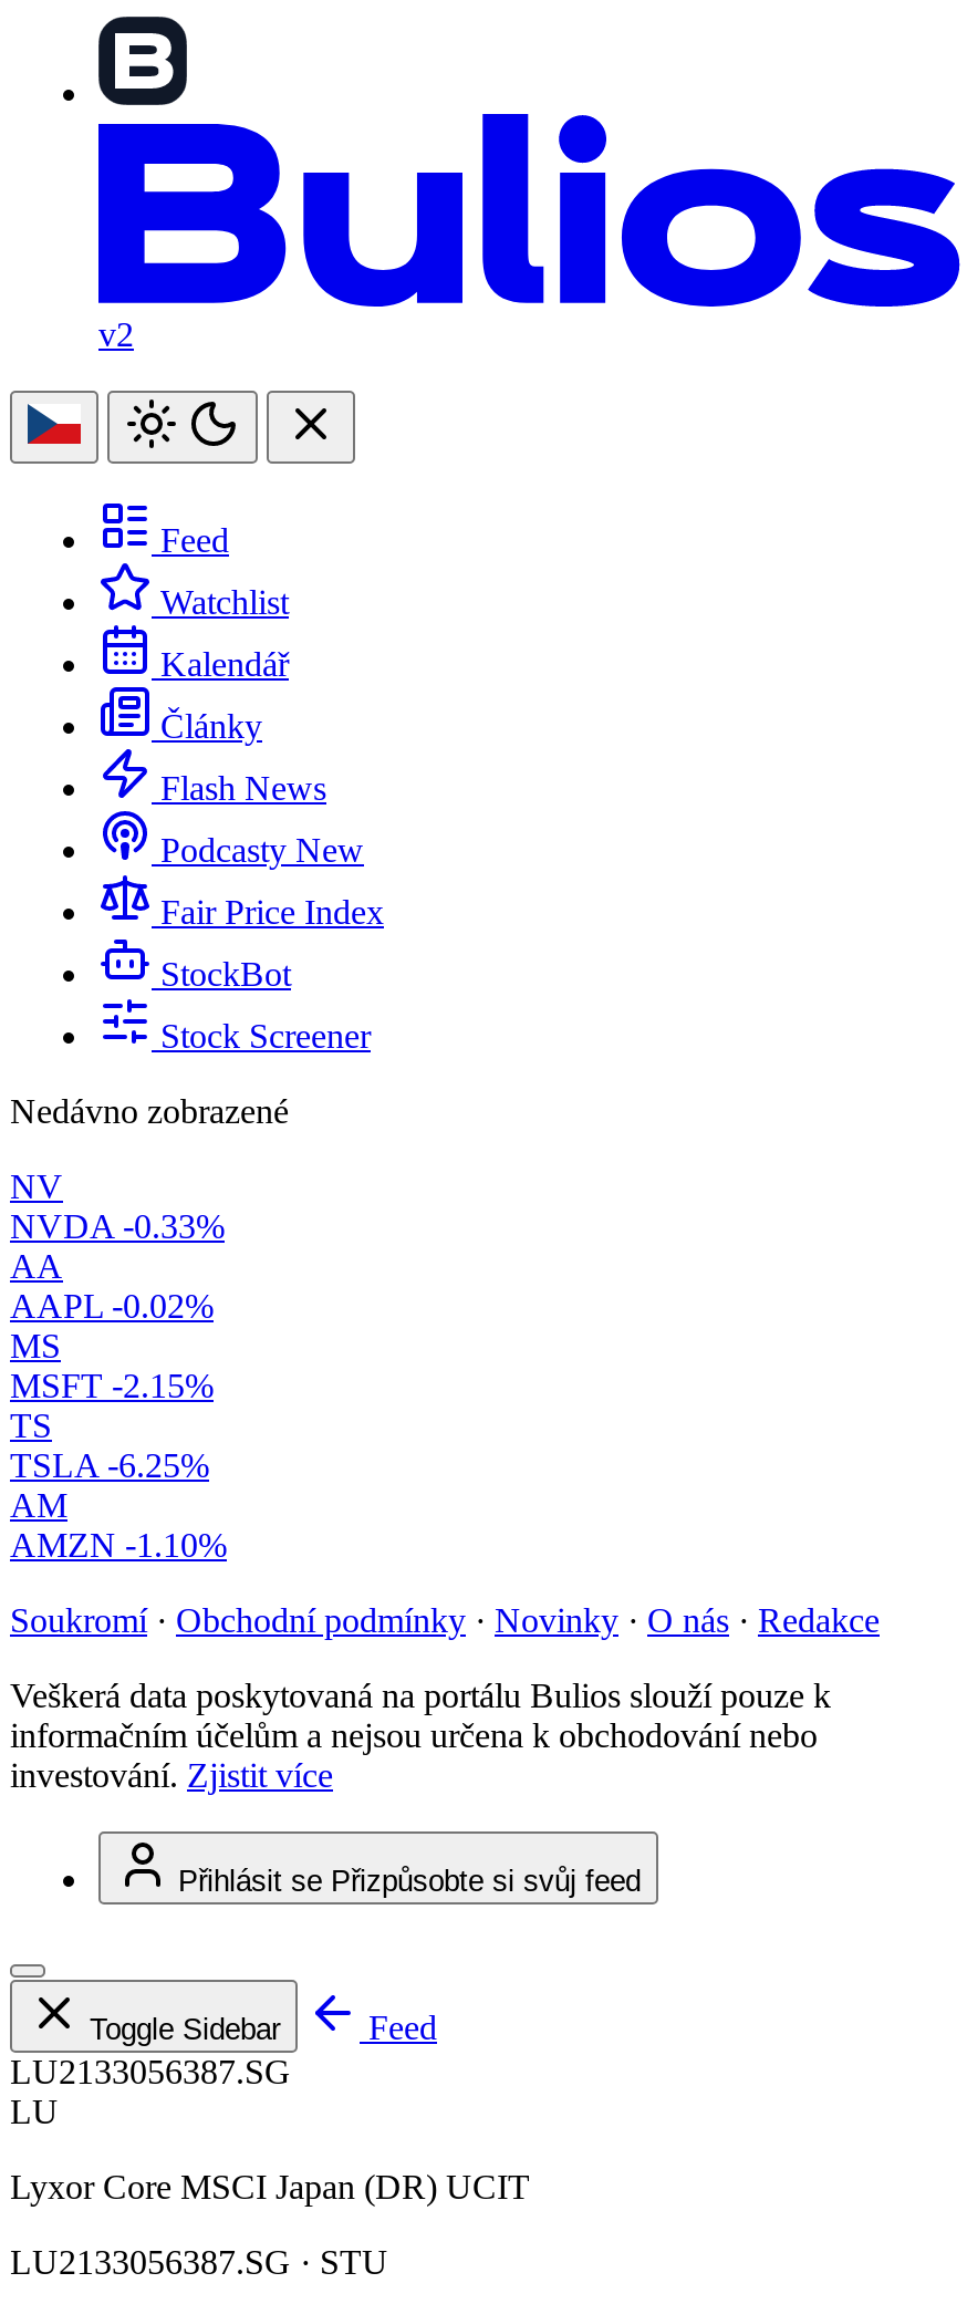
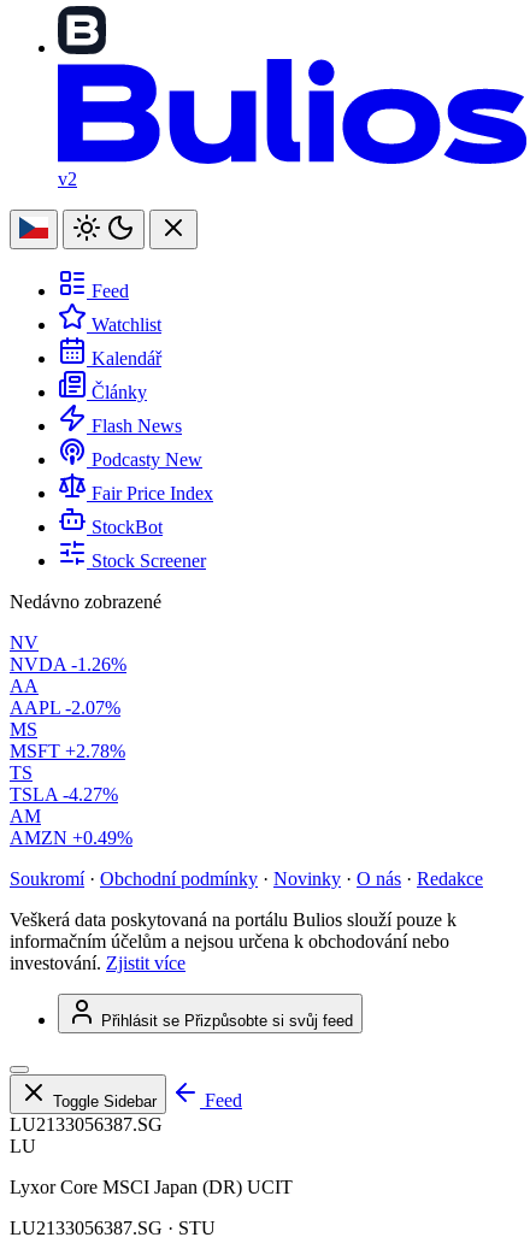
[10,1208,225,1245] NVDA -0.33% -> [10,654,126,675] NVDA -1.26%
[10,1287,214,1325] AAPL -0.02% -> [10,697,120,718] AAPL -2.07%
[10,1367,214,1405] MSFT -2.15% -> [10,741,125,761] MSFT +2.78%
[10,1447,209,1484] TSLA -6.25% -> [10,784,118,805] TSLA -4.27%
[10,1526,227,1564] AMZN -1.10% -> [10,828,132,848] AMZN +0.49%

